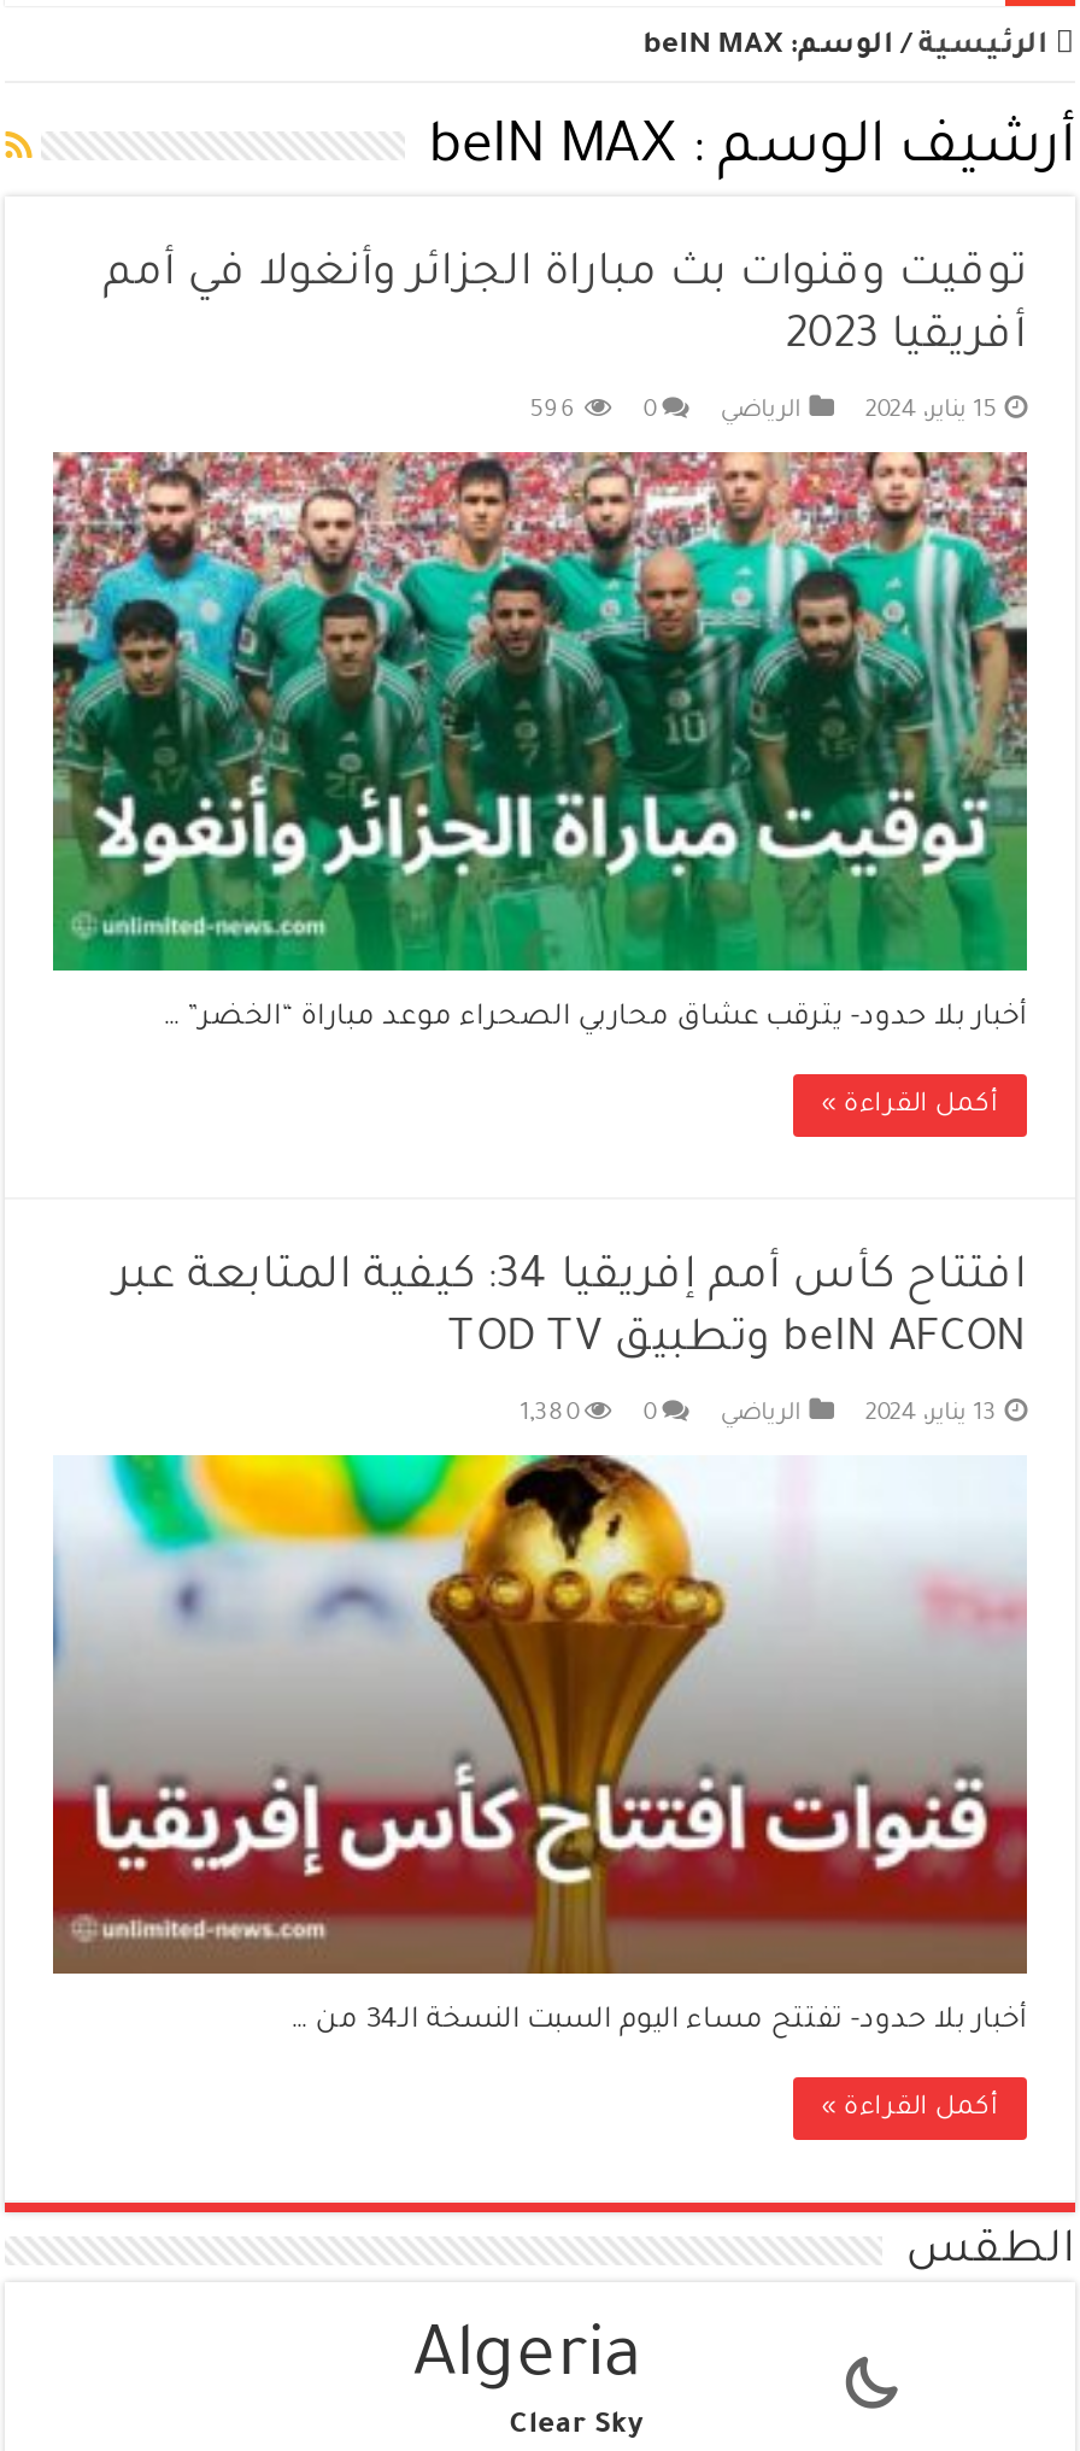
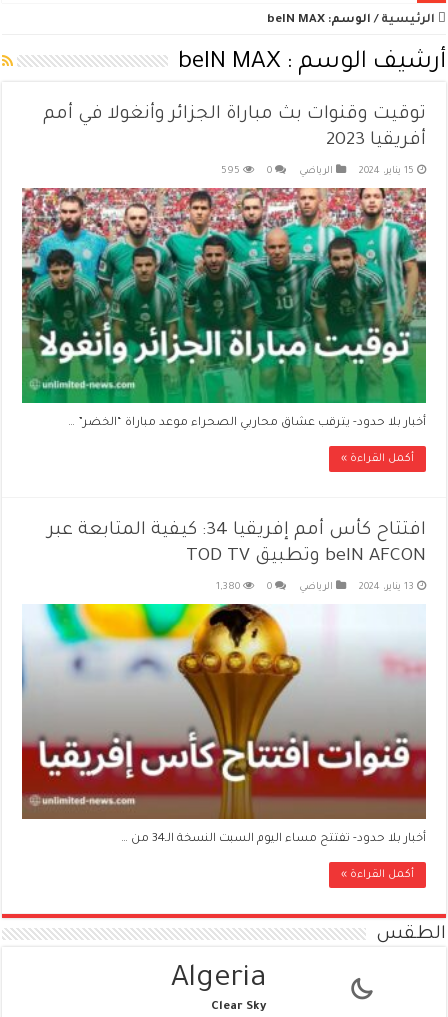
[530,399,578,426] 596 -> [221,166,240,177] 595

